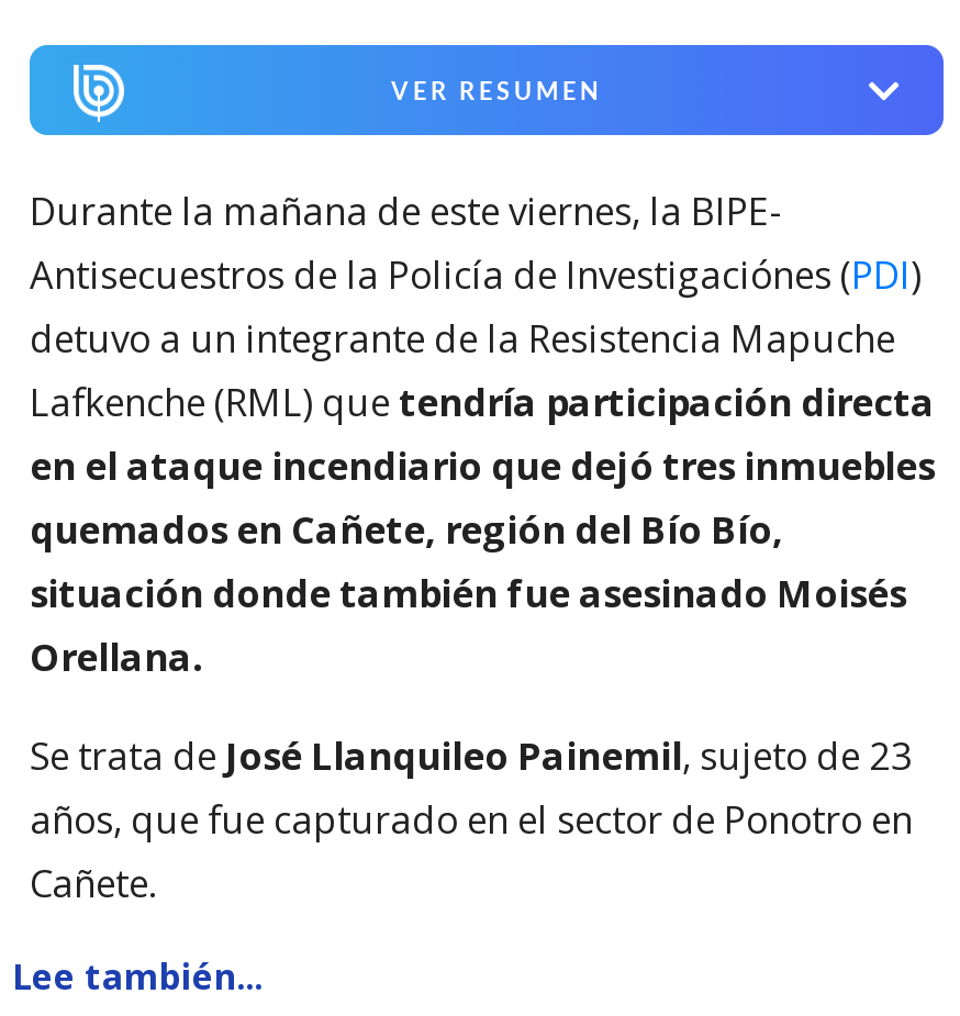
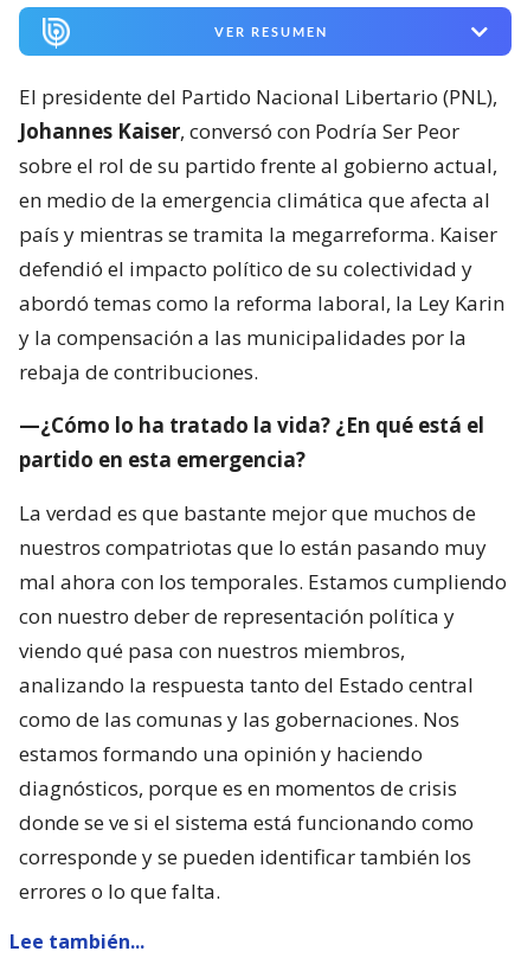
[30,186,935,909] Durante la mañana de este viernes, la BIPE- | Antisecuestros de la Policía de Investigaciónes (PDI) | detuvo a un integrante de la Resistencia Mapuche | Lafkenche (RML) que tendría participación directa | en el ataque incendiario que dejó tres inmuebles | quemados en Cañete, región del Bío Bío, | situación donde también fue asesinado Moisés | Orellana. | Se trata de José Llanquileo Painemil, sujeto de 23 | años, que fue capturado en el sector de Ponotro en | Cañete. -> [19,83,507,905] El presidente del Partido Nacional Libertario (PNL), | Johannes Kaiser, conversó con Podría Ser Peor | sobre el rol de su partido frente al gobierno actual, | en medio de la emergencia climática que afecta al | país y mientras se tramita la megarreforma. Kaiser | defendió el impacto político de su colectividad y | abordó temas como la reforma laboral, la Ley Karin | y la compensación a las municipalidades por la | rebaja de contribuciones. | —¿Cómo lo ha tratado la vida? ¿En qué está el | partido en esta emergencia? | La verdad es que bastante mejor que muchos de | nuestros compatriotas que lo están pasando muy | mal ahora con los temporales. Estamos cumpliendo | con nuestro deber de representación política y | viendo qué pasa con nuestros miembros, | analizando la respuesta tanto del Estado central | como de las comunas y las gobernaciones. Nos | estamos formando una opinión y haciendo | diagnósticos, porque es en momentos de crisis | donde se ve si el sistema está funcionando como | corresponde y se pueden identificar también los | errores o lo que falta.

